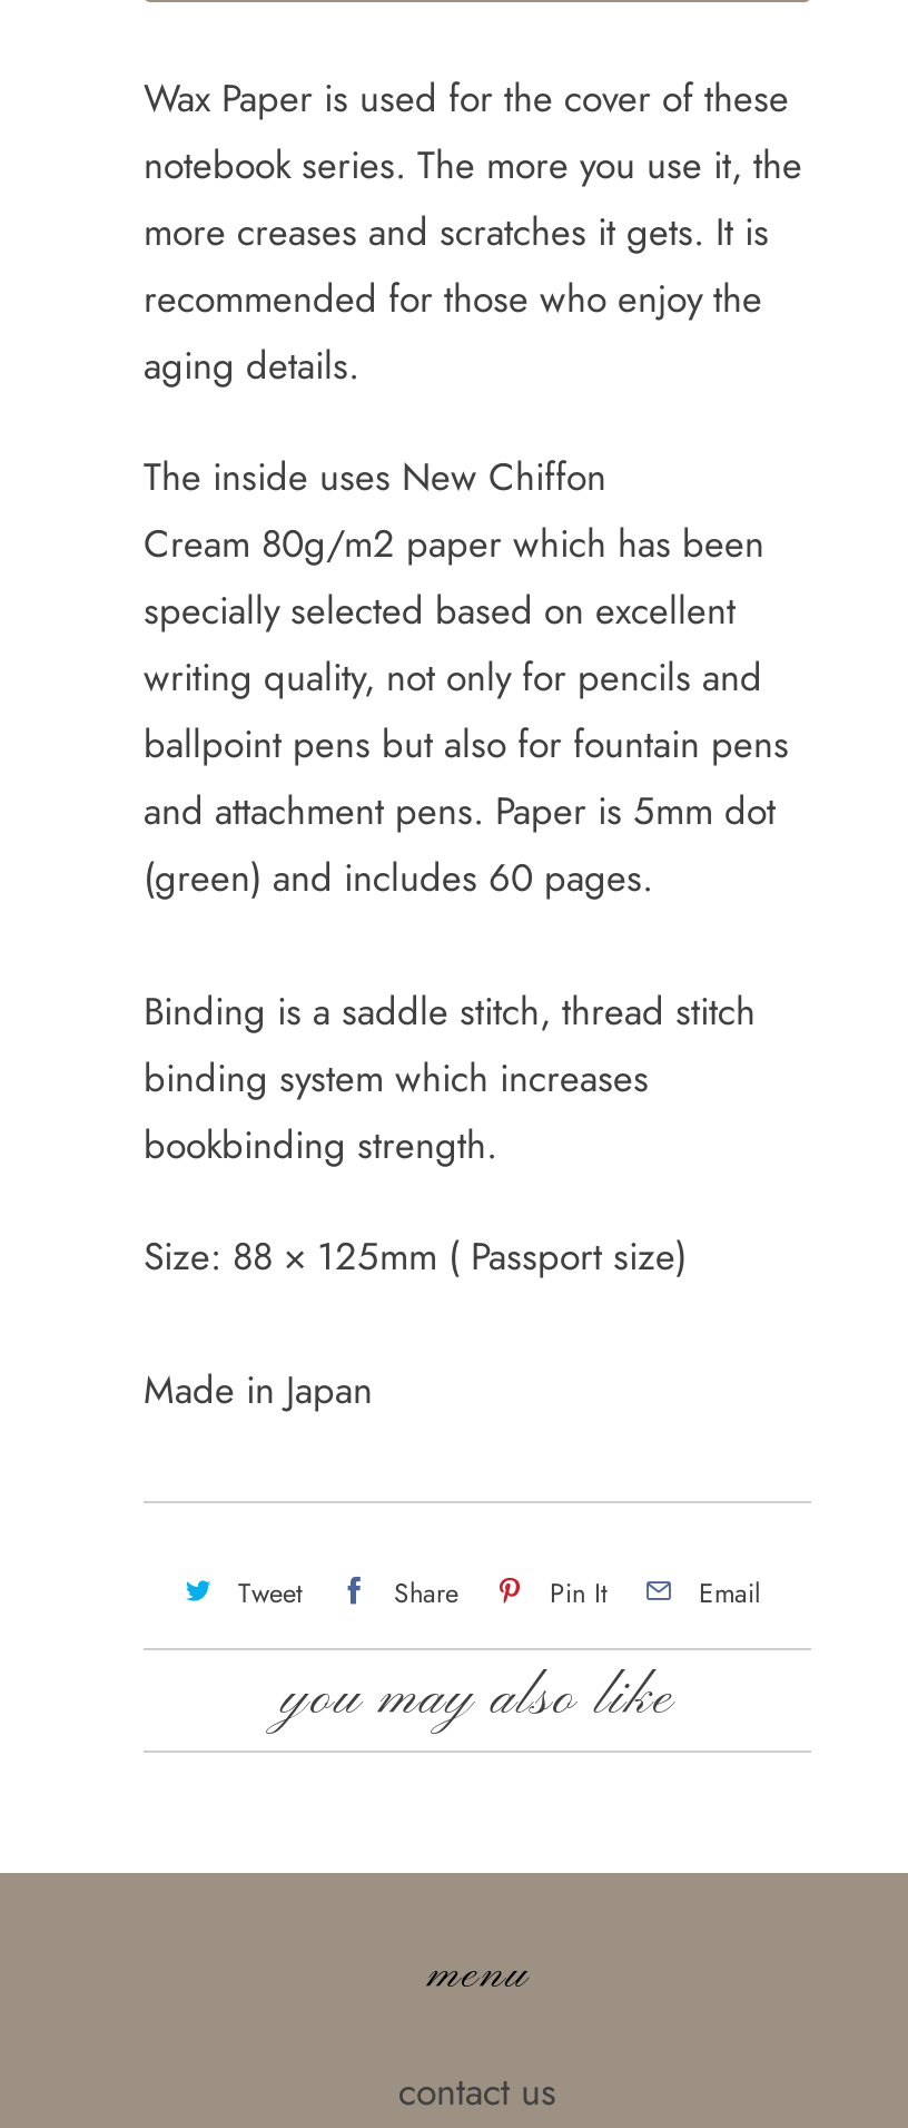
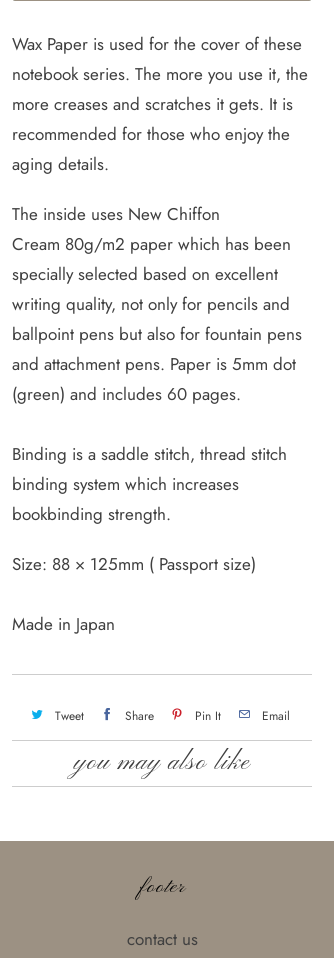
[426,1947,529,2005] menu -> [138,874,185,900] footer

